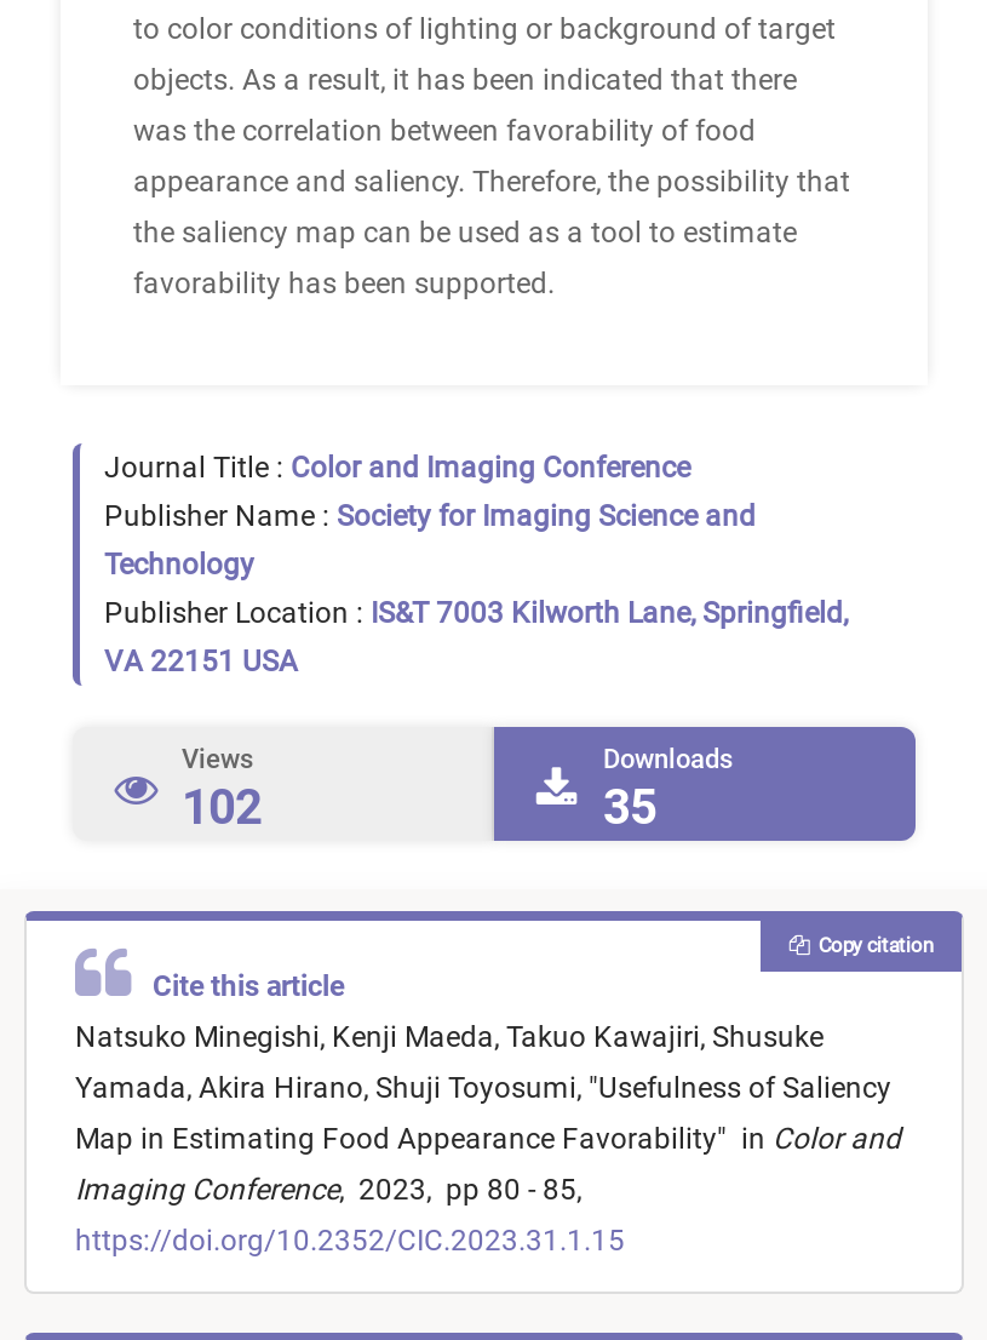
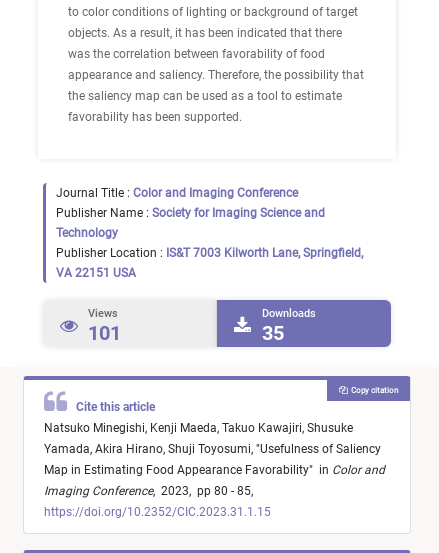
[182,778,262,836] 102 -> [88,321,121,345] 101

